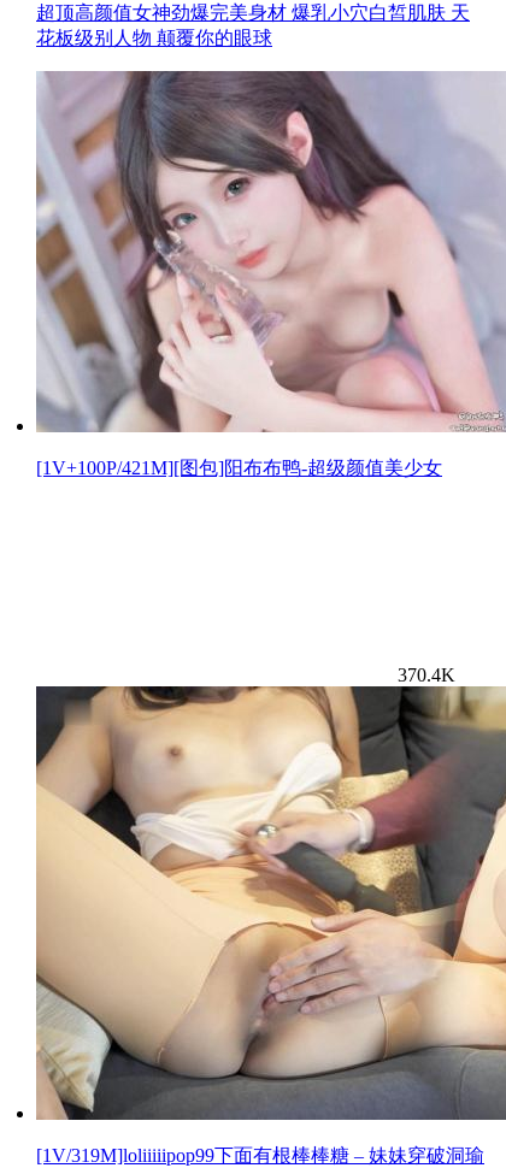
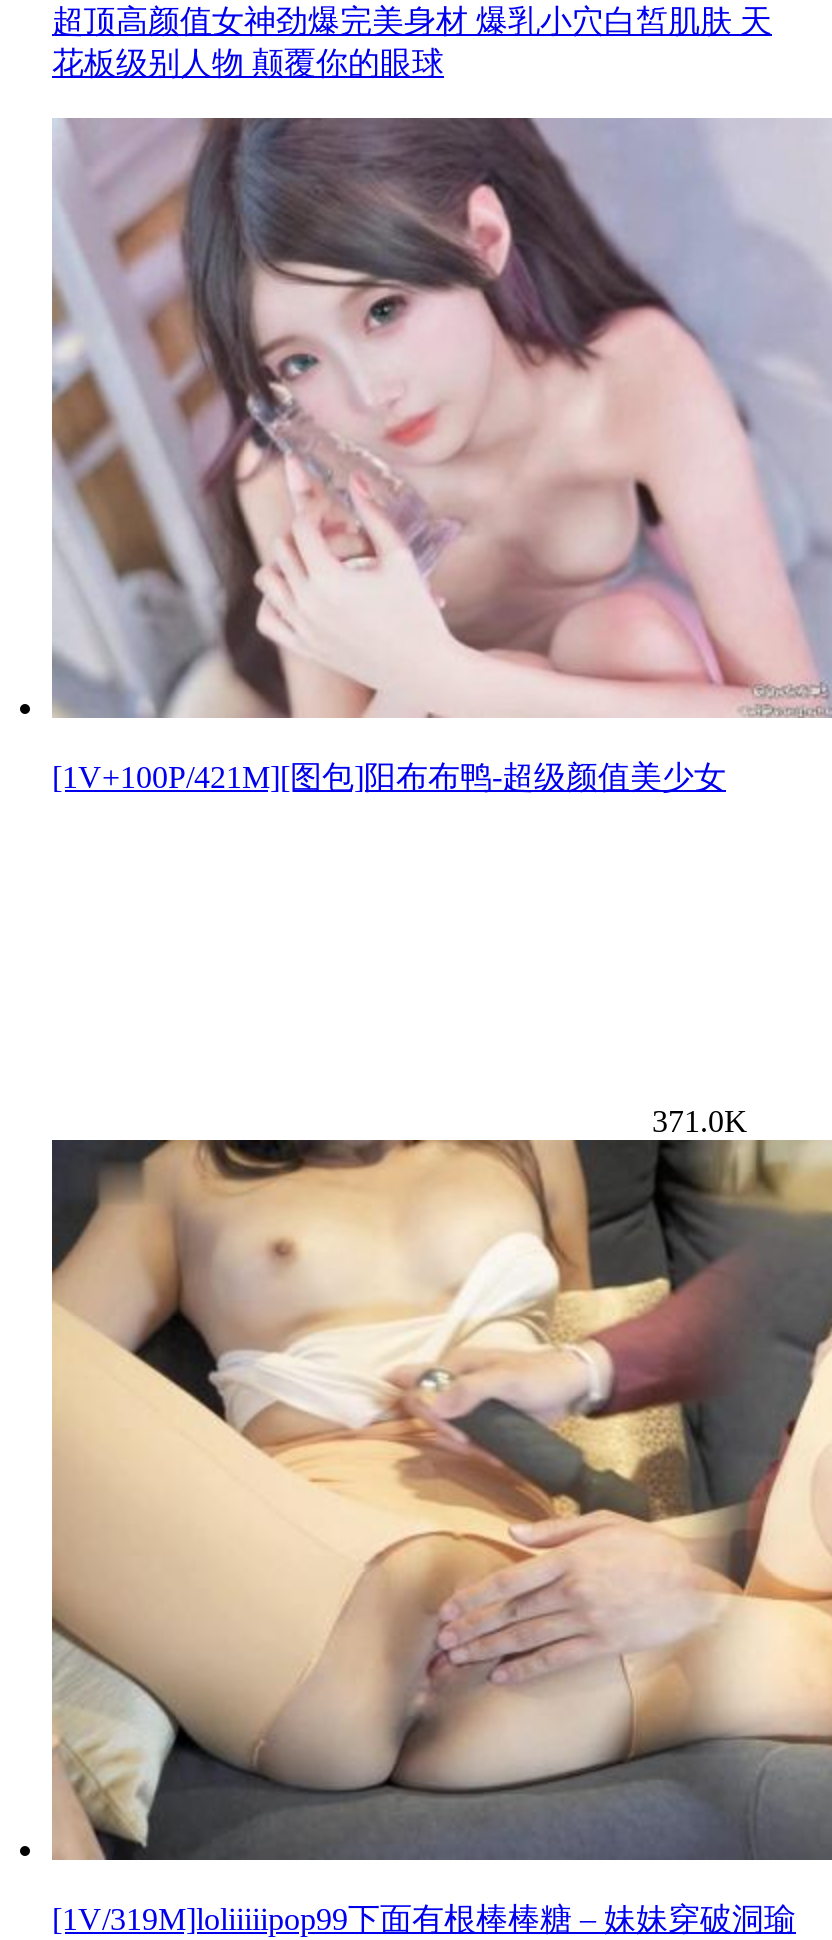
[398,665,455,685] 370.4K -> [652,1104,748,1138] 371.0K

